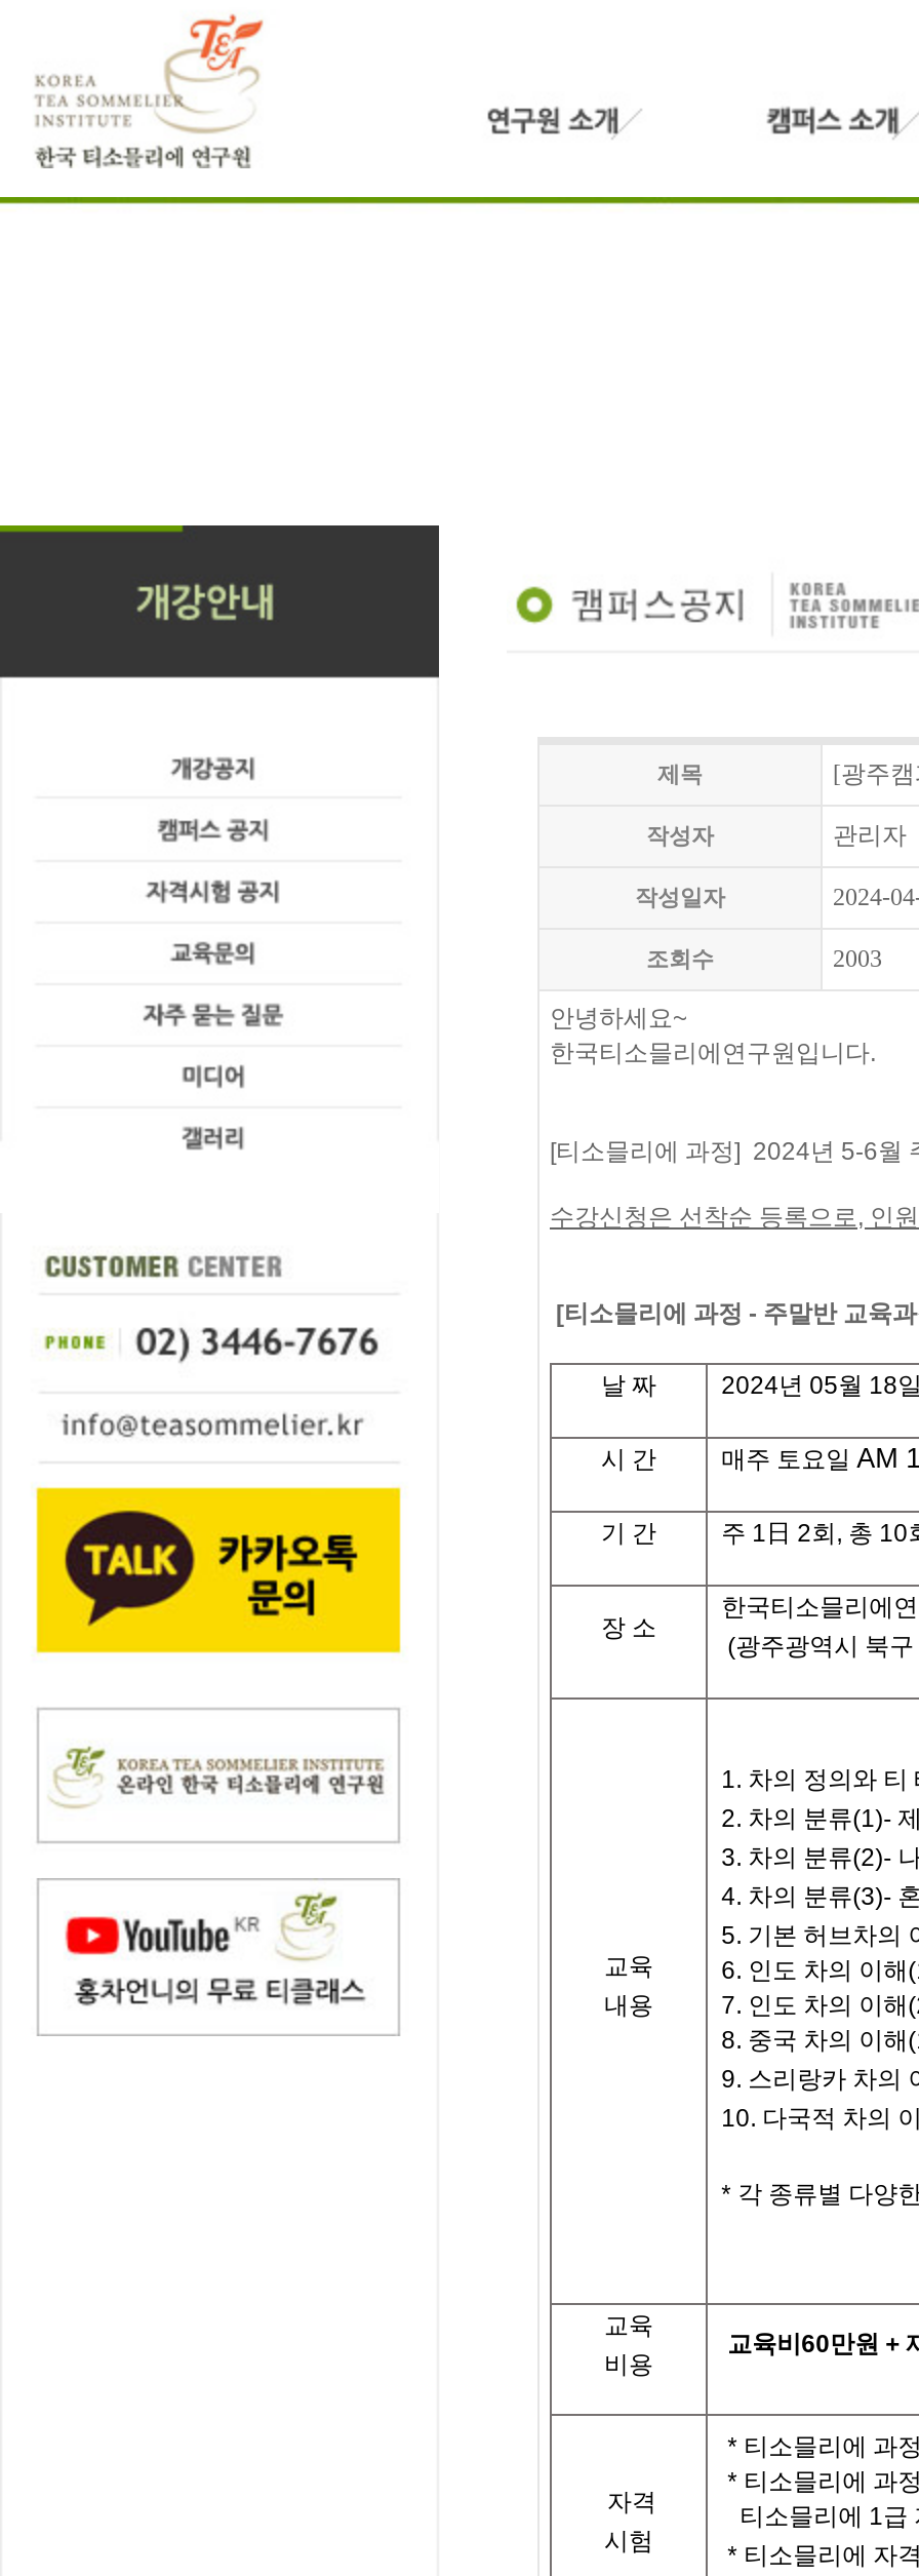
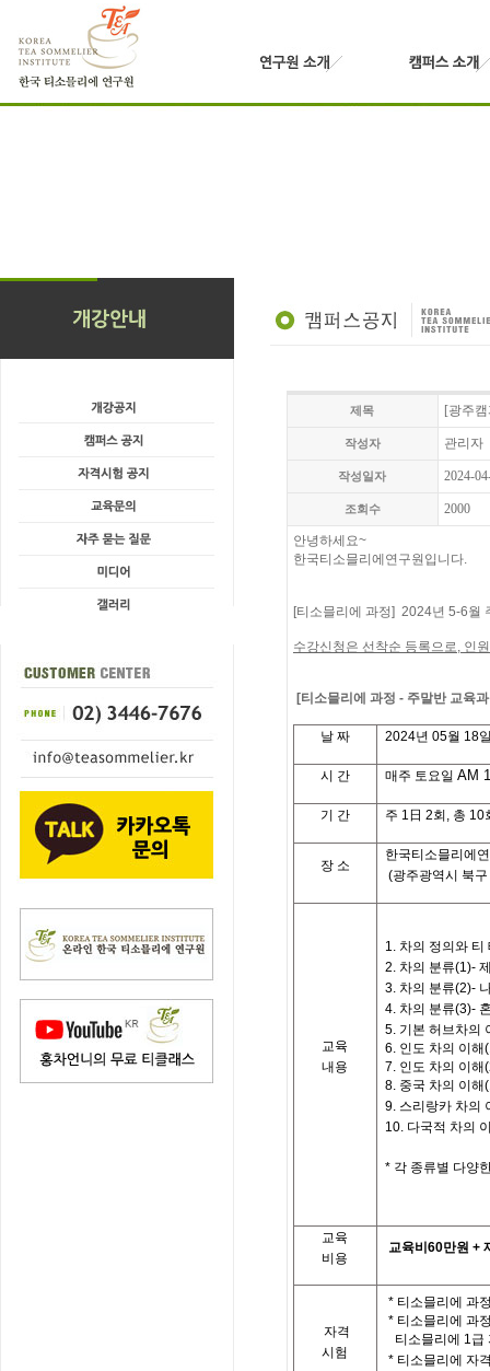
[833,944,882,973] 2003 -> [444,501,470,516] 2000

